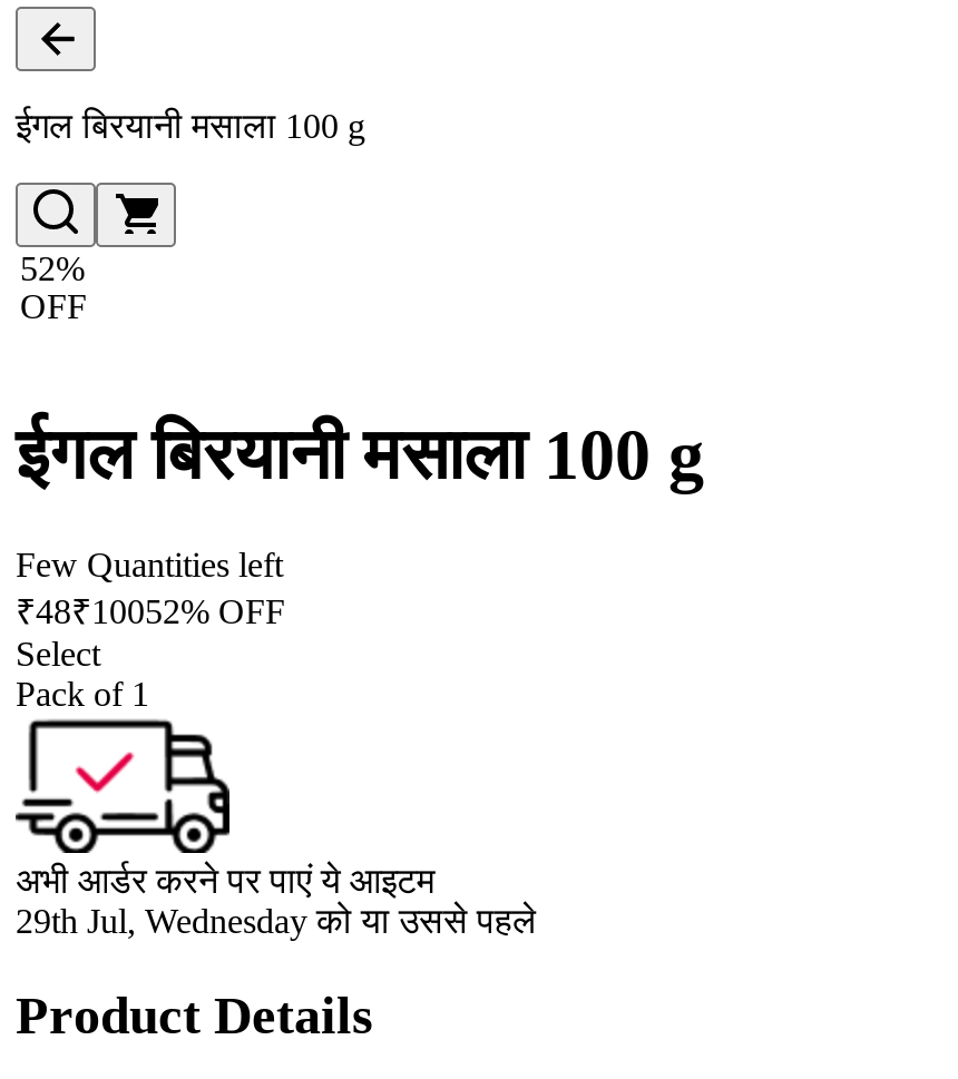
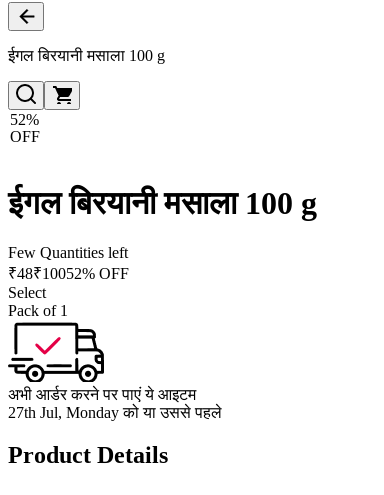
[16,902,537,940] 29th Jul, Wednesday को या उससे पहले -> [8,404,222,421] 27th Jul, Monday को या उससे पहले

